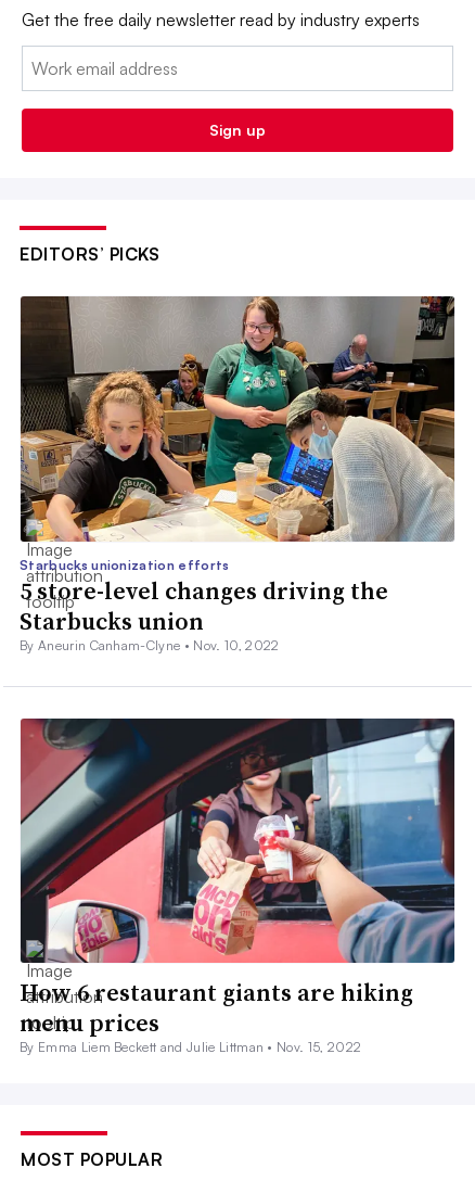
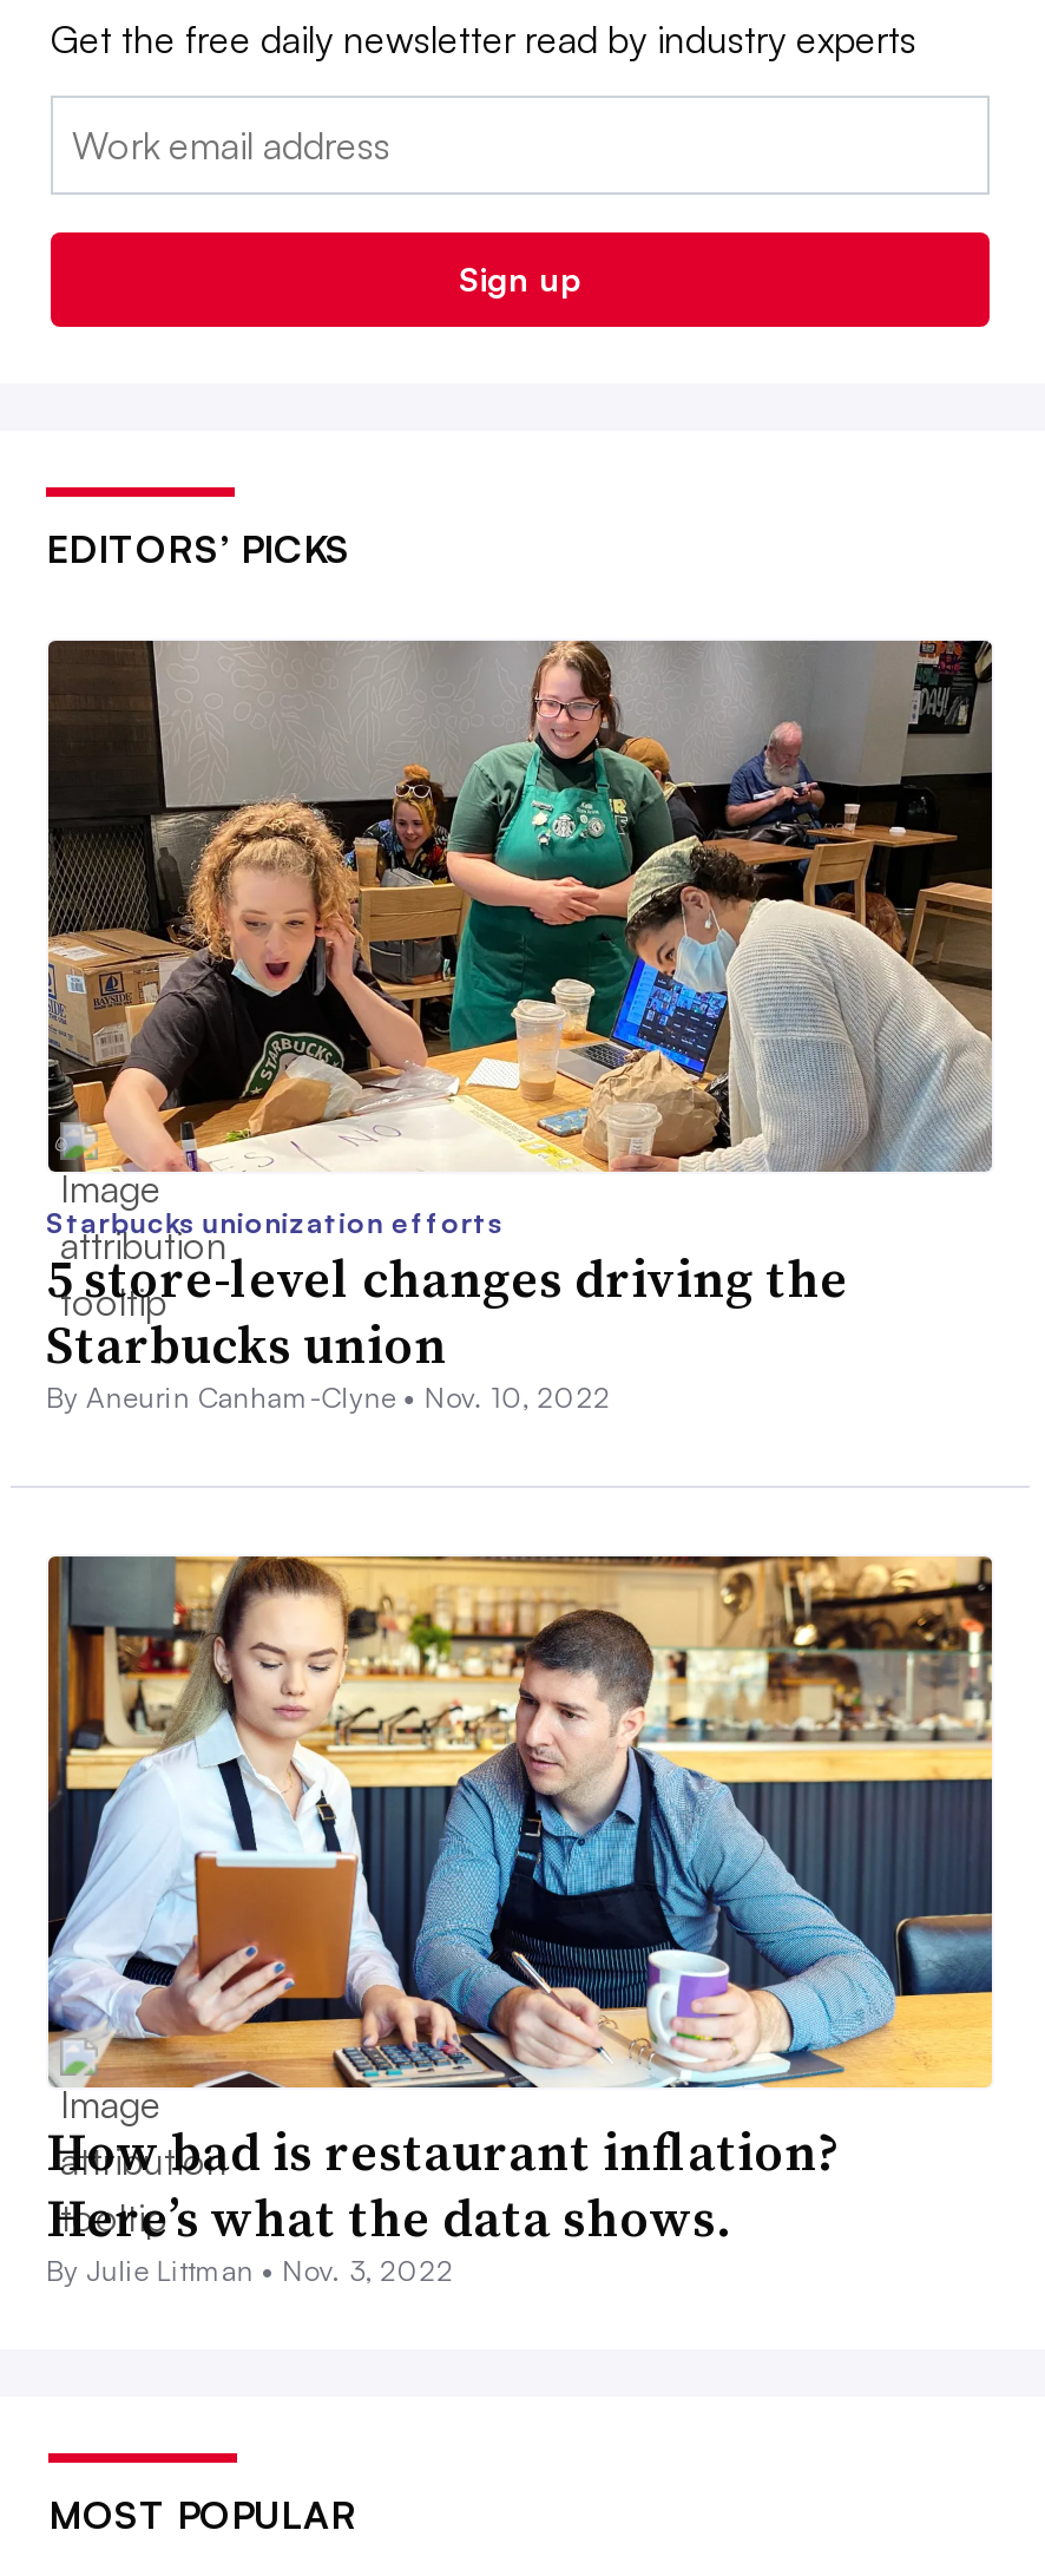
[20,718,455,1055] [image] | How 6 restaurant giants are hiking | menu prices | By Emma Liem Beckett and Julie Littman • Nov. 15, 2022 -> [46,1554,994,2289] [image] | How bad is restaurant inflation? | Here’s what the data shows. | By Julie Littman • Nov. 3, 2022

